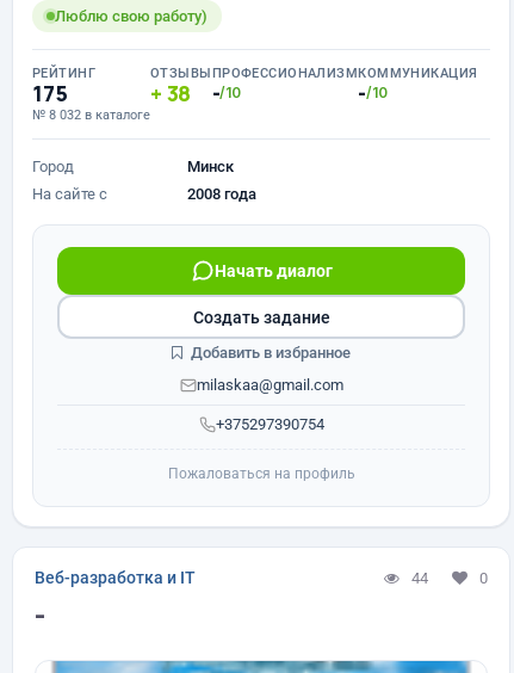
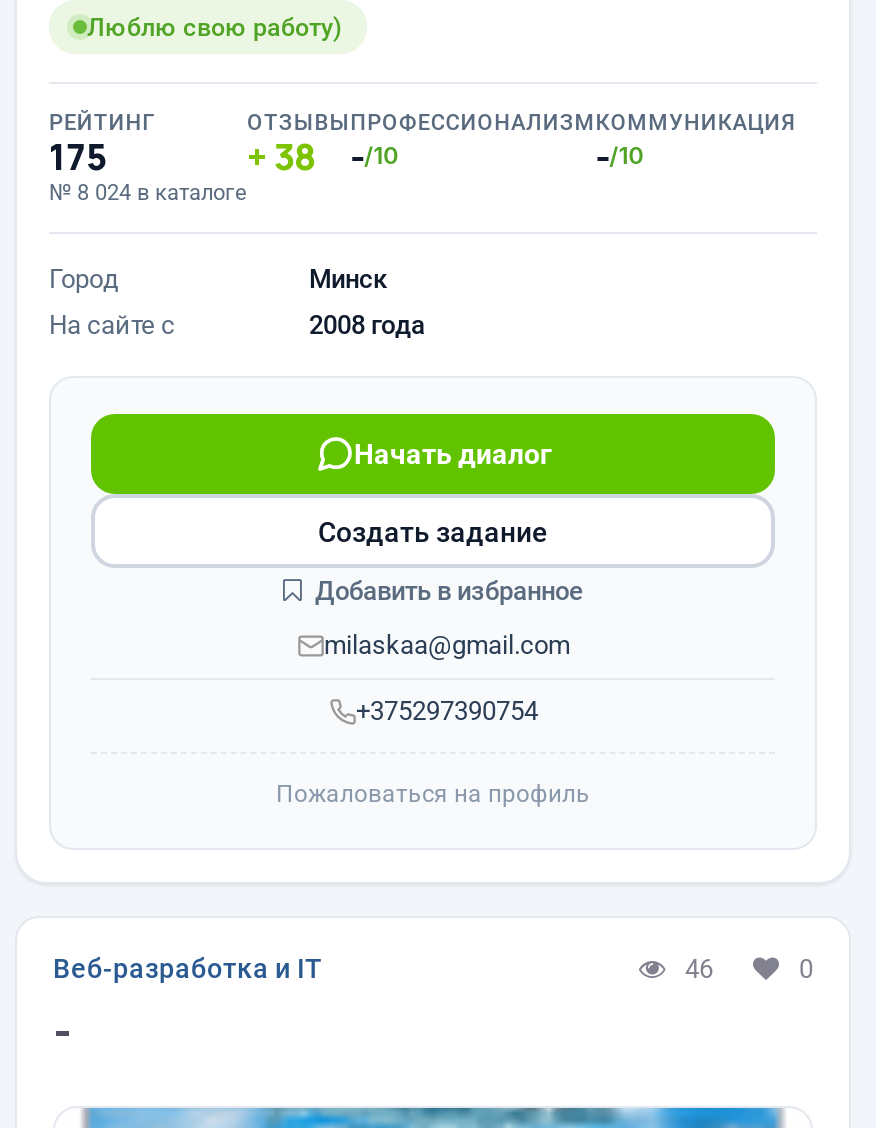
[32,107,150,123] № 8 032 в каталоге -> [49,180,247,206] № 8 024 в каталоге
[411,569,428,586] 44 -> [685,953,713,983] 46

